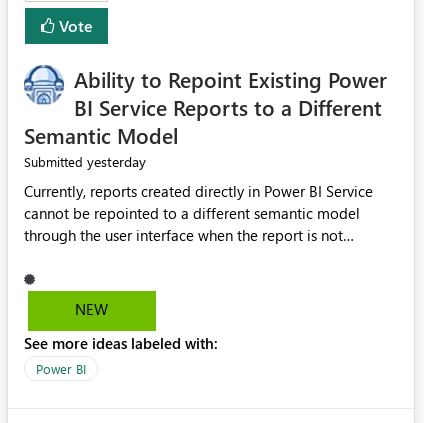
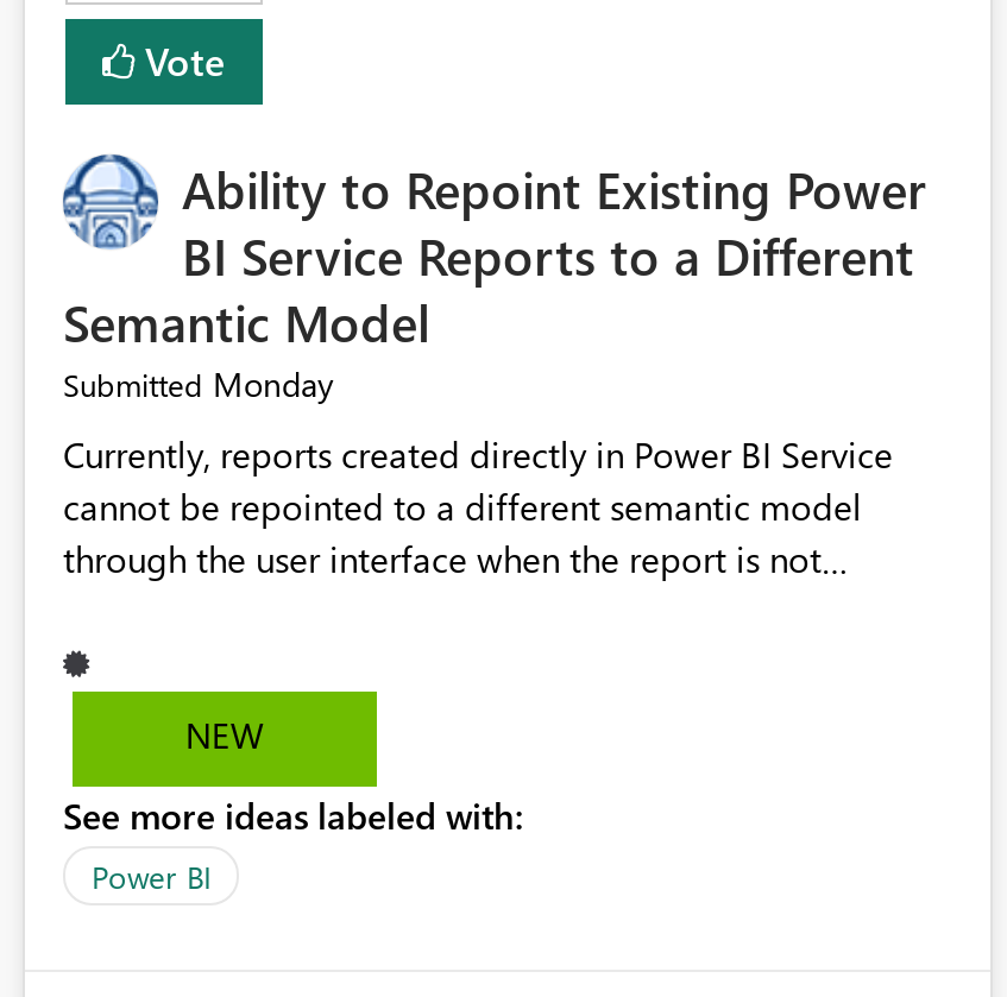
[24,152,146,171] Submitted yesterday -> [63,362,334,407] Submitted Monday

